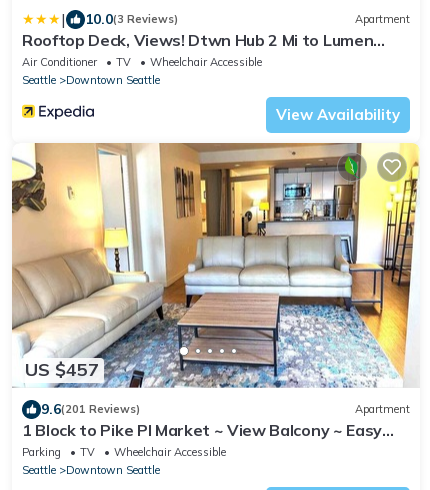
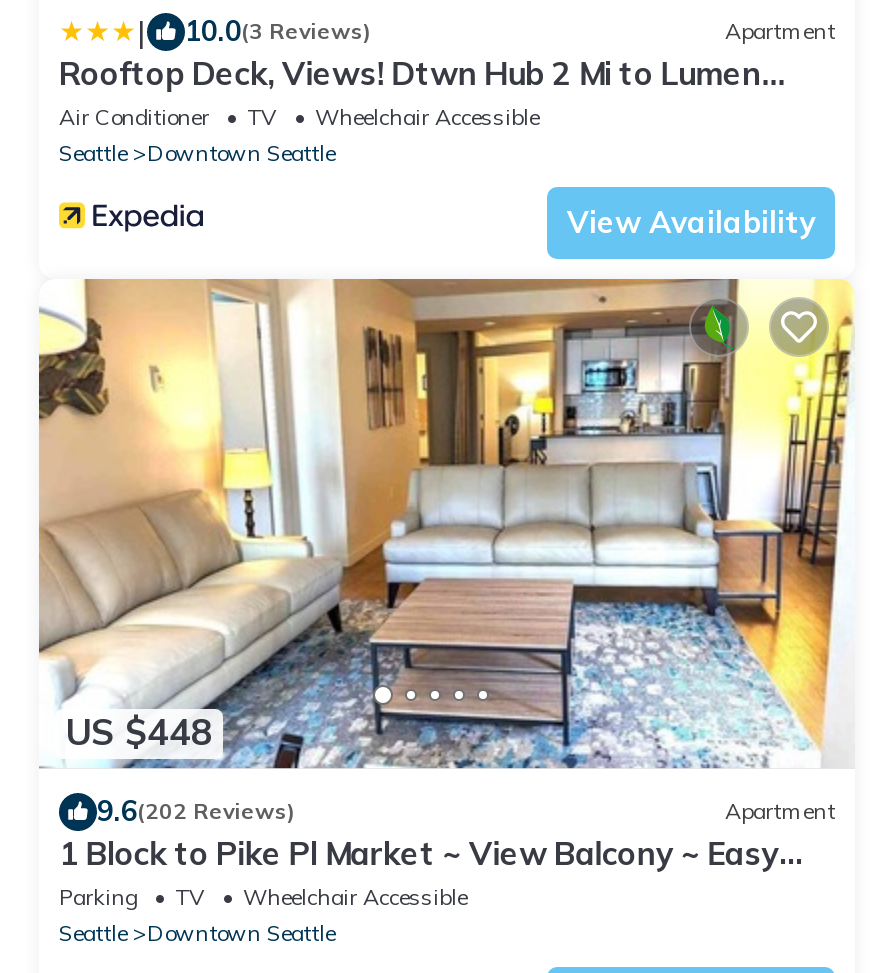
[25,358,99,381] US $457 -> [65,709,213,755] US $448
[41,400,140,418] 9.6(201 Reviews) -> [97,792,295,828] 9.6(202 Reviews)

